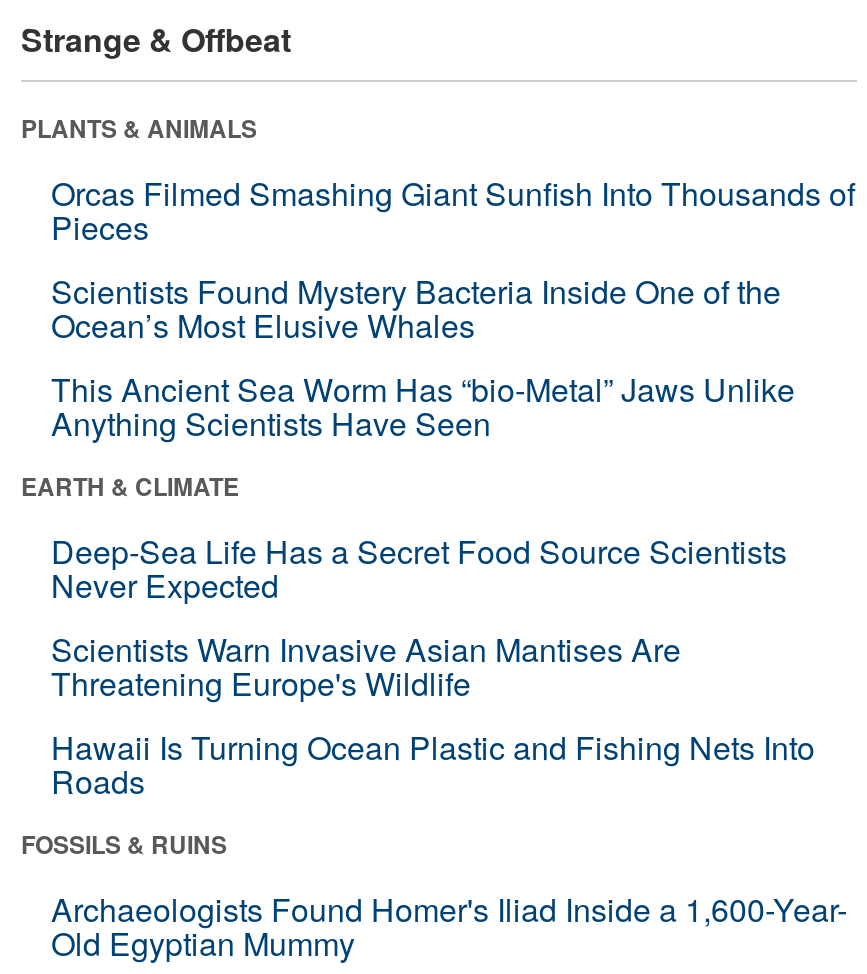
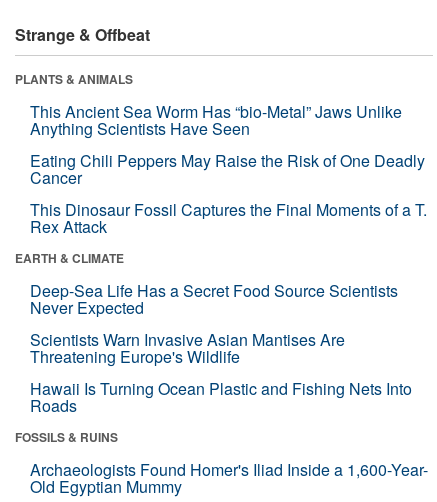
[51,170,855,348] Orcas Filmed Smashing Giant Sunfish Into Thousands of | Pieces | Scientists Found Mystery Bacteria Inside One of the | Ocean’s Most Elusive Whales -> none
moved [51,366,795,446] -> [30,100,402,140]: This Ancient Sea Worm Has “bio-Metal” Jaws Unlike | Anything Scientists Have Seen
none -> [30,149,427,238] Eating Chili Peppers May Raise the Risk of One Deadly | Cancer | This Dinosaur Fossil Captures the Final Moments of a T. | Rex Attack

